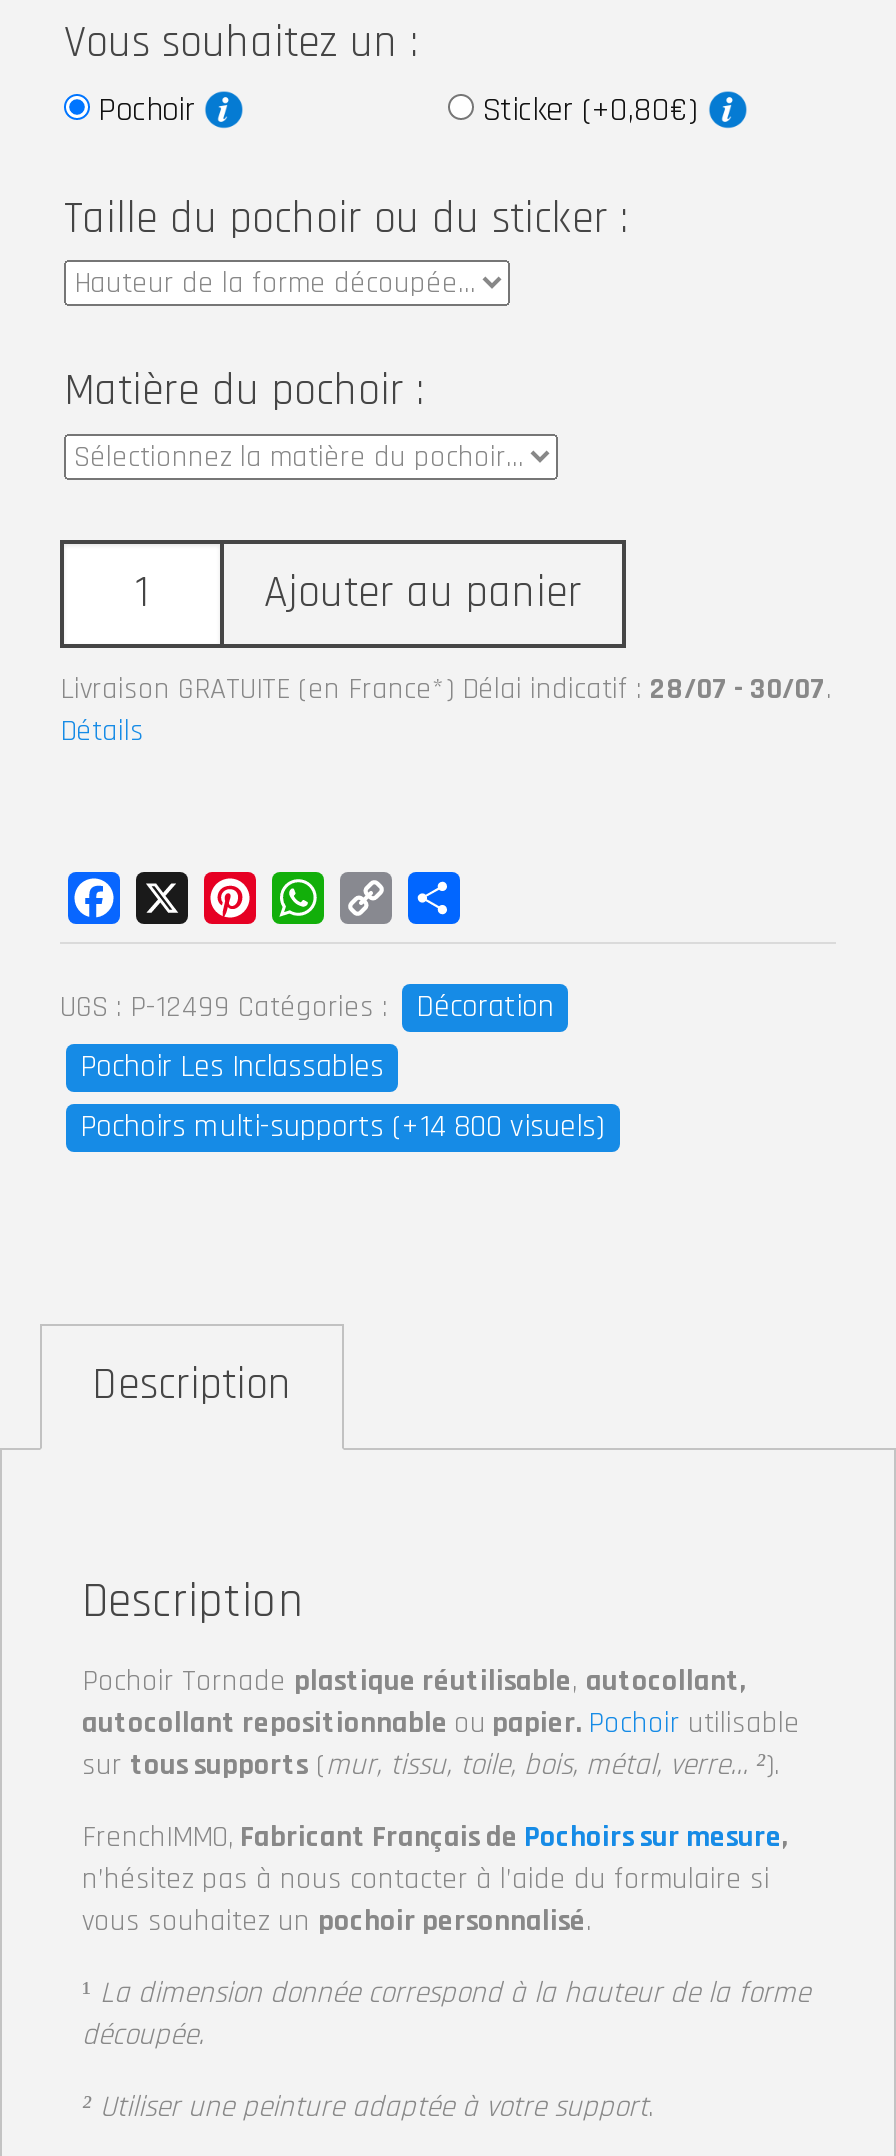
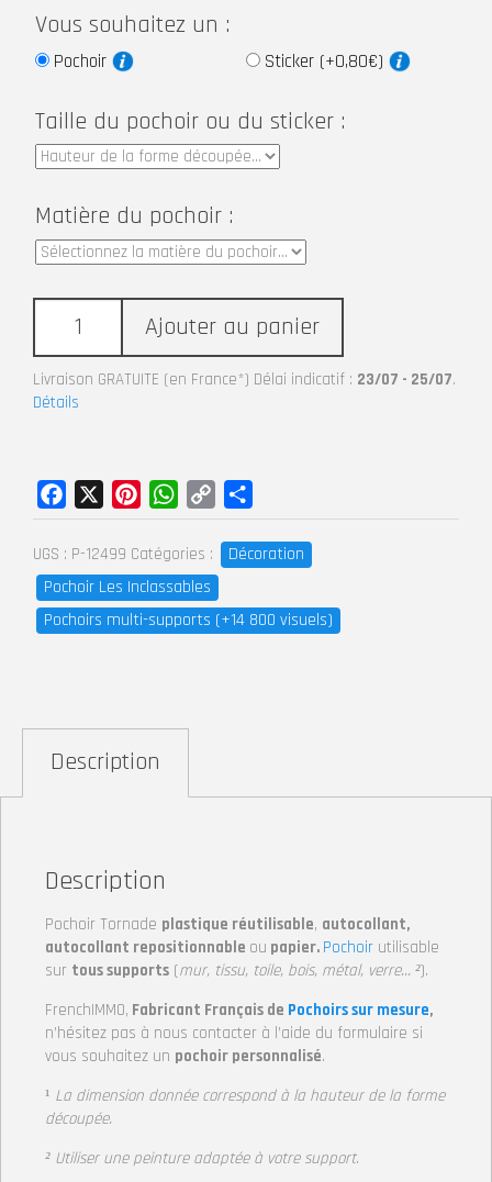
[60,669,832,707] Livraison GRATUITE (en France*) Délai indicatif : 28/07 - 30/07. -> [33,369,456,389] Livraison GRATUITE (en France*) Délai indicatif : 23/07 - 25/07.

